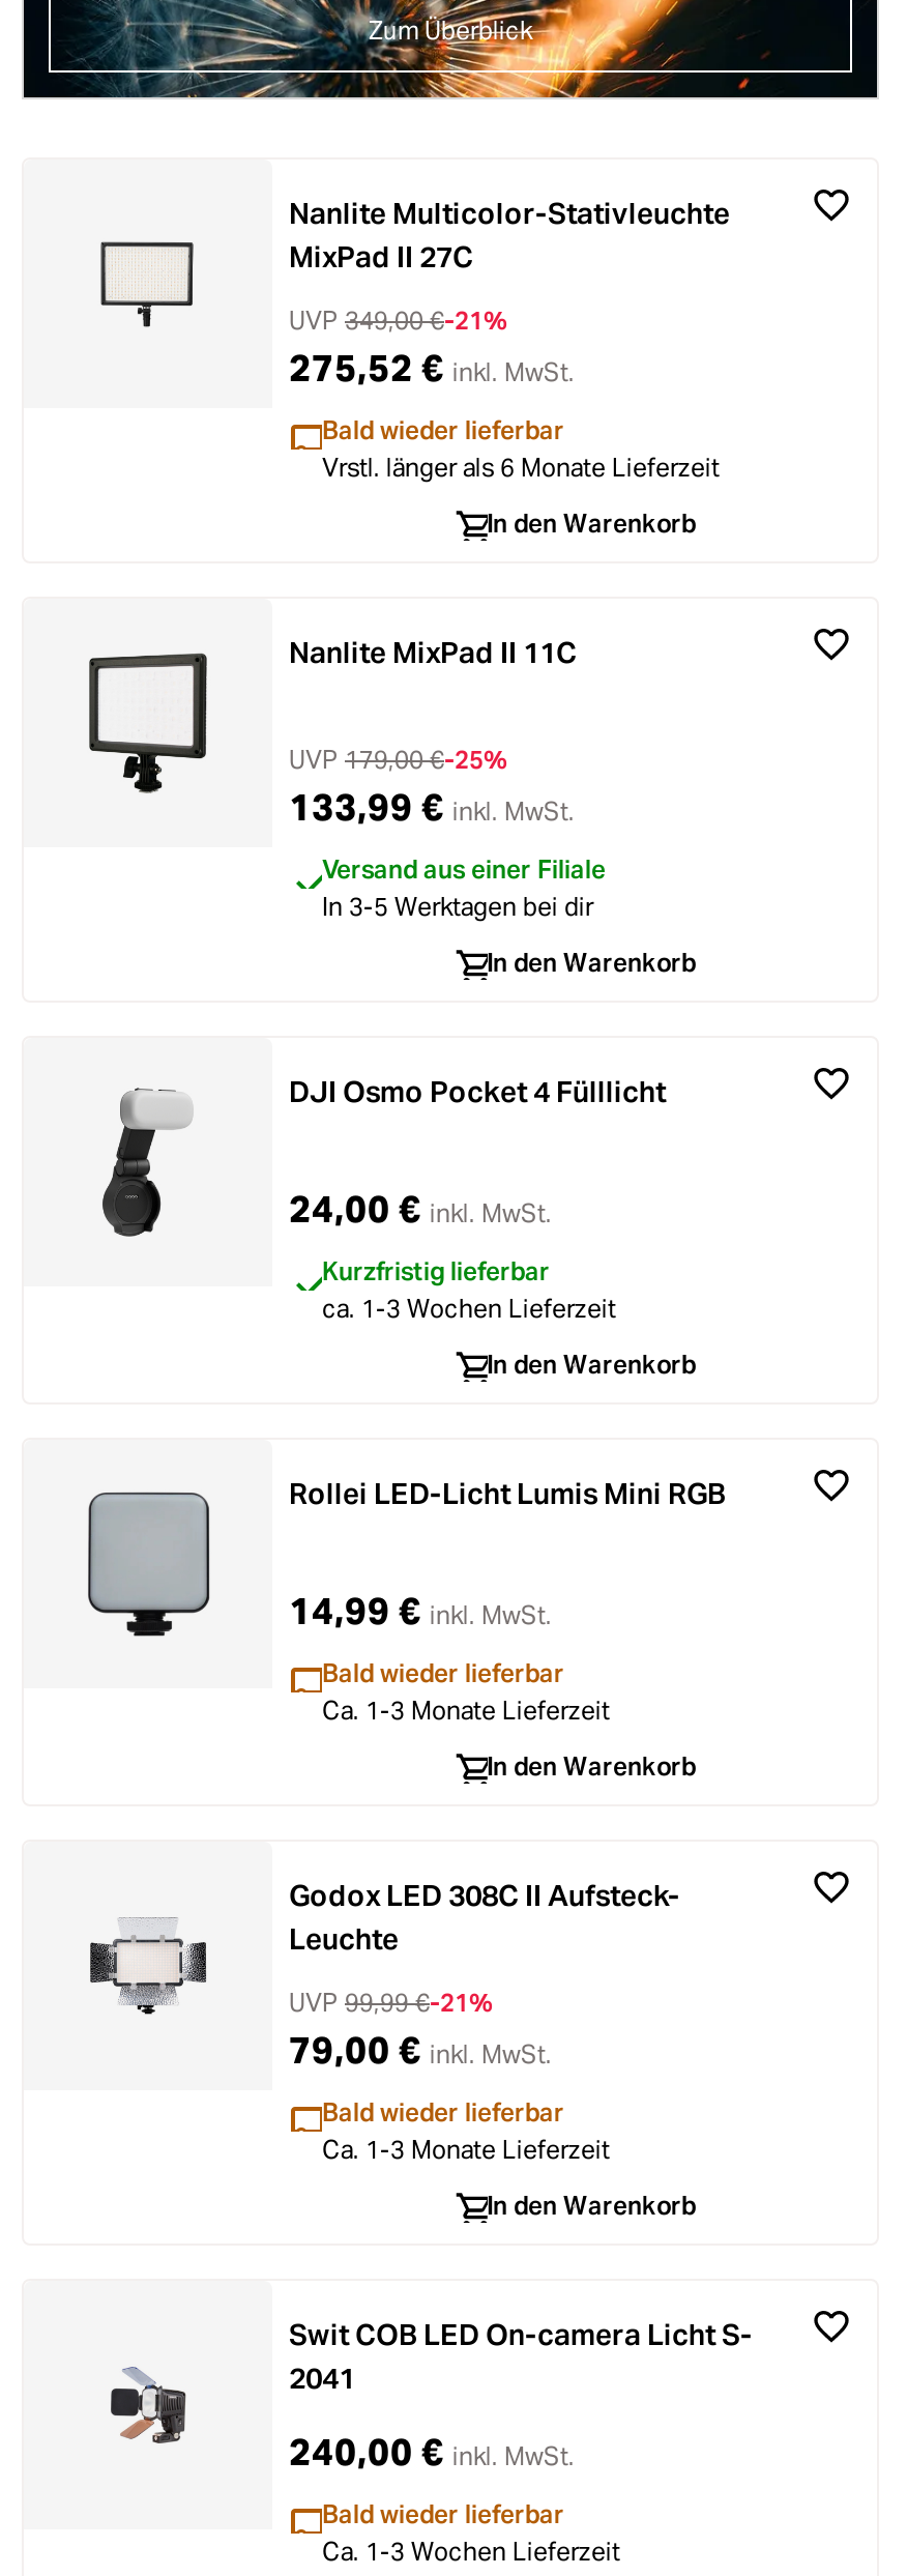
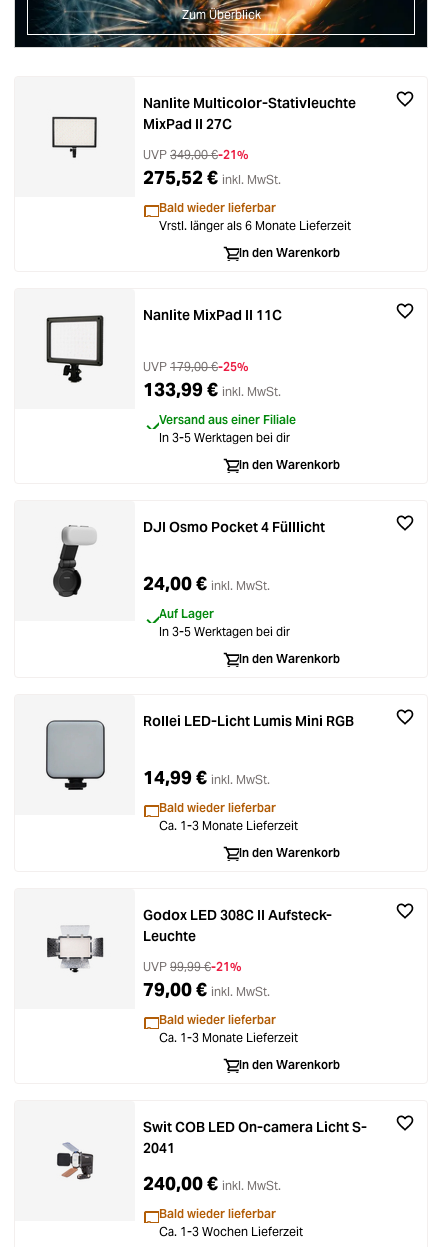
[322,1255,616,1324] Kurzfristig lieferbar | ca. 1-3 Wochen Lieferzeit -> [159,606,290,639] Auf Lager | In 3-5 Werktagen bei dir

